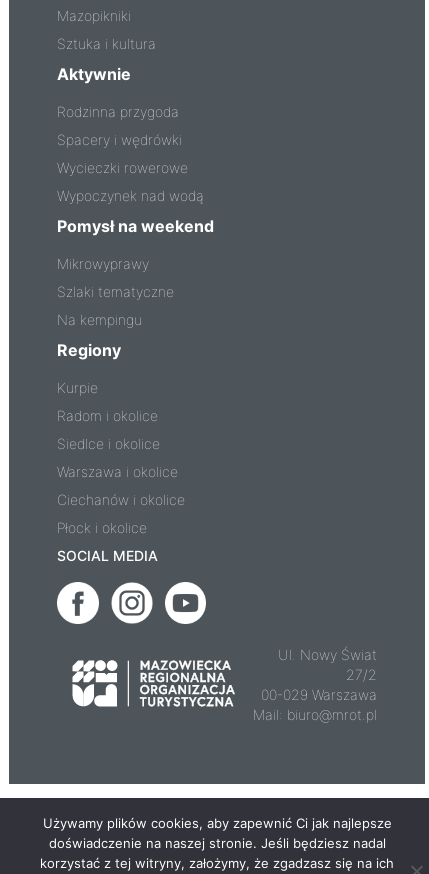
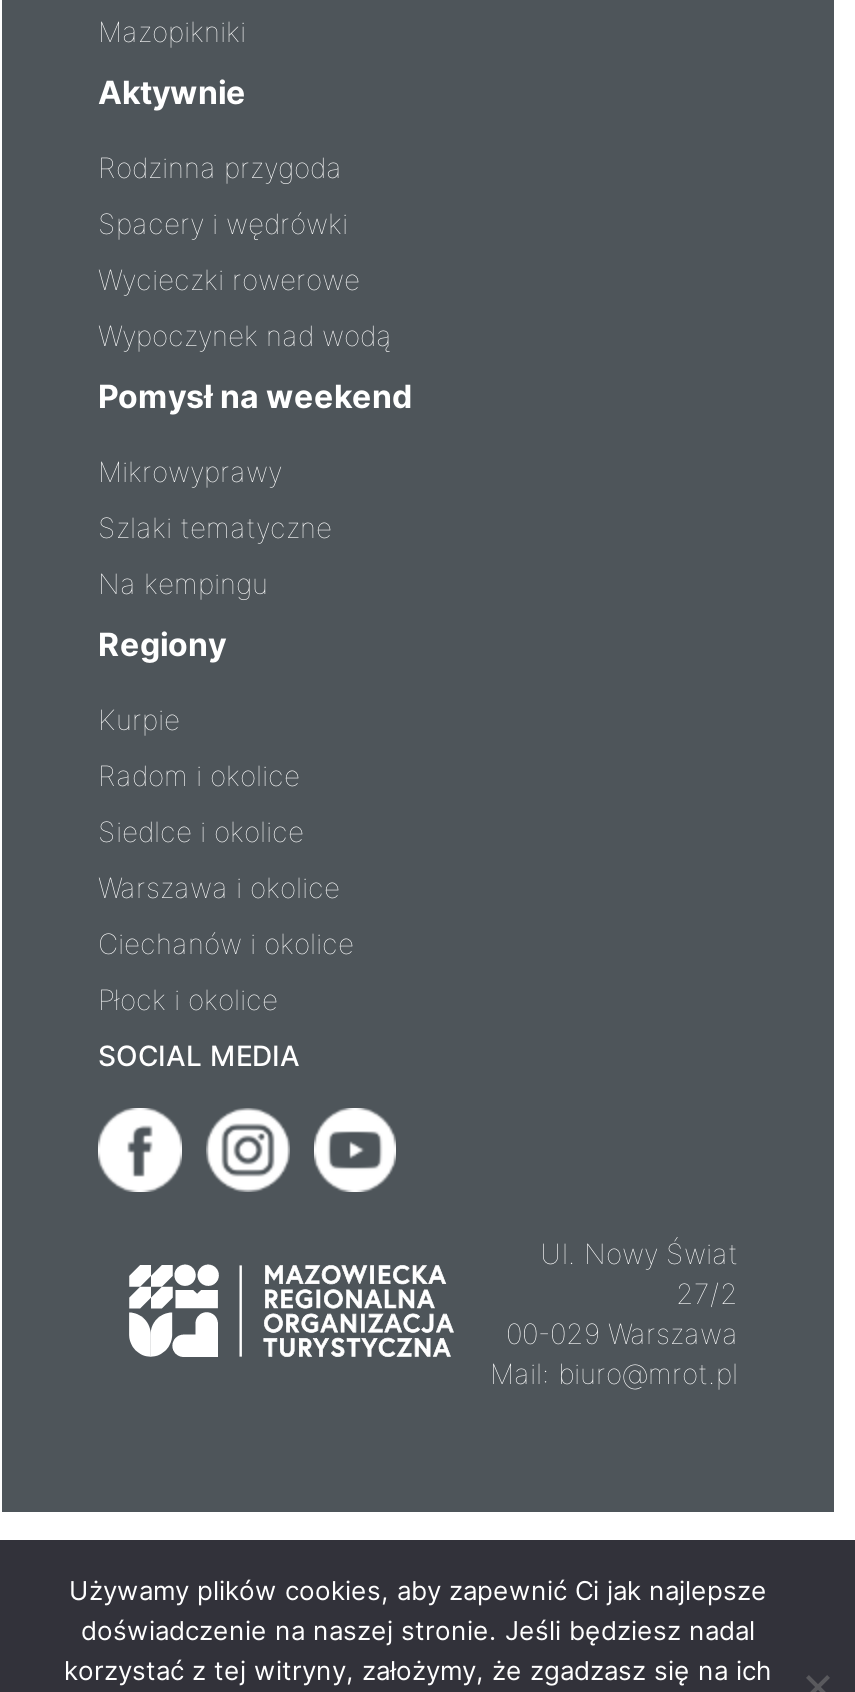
[57,35,156,52] Sztuka i kultura -> none

